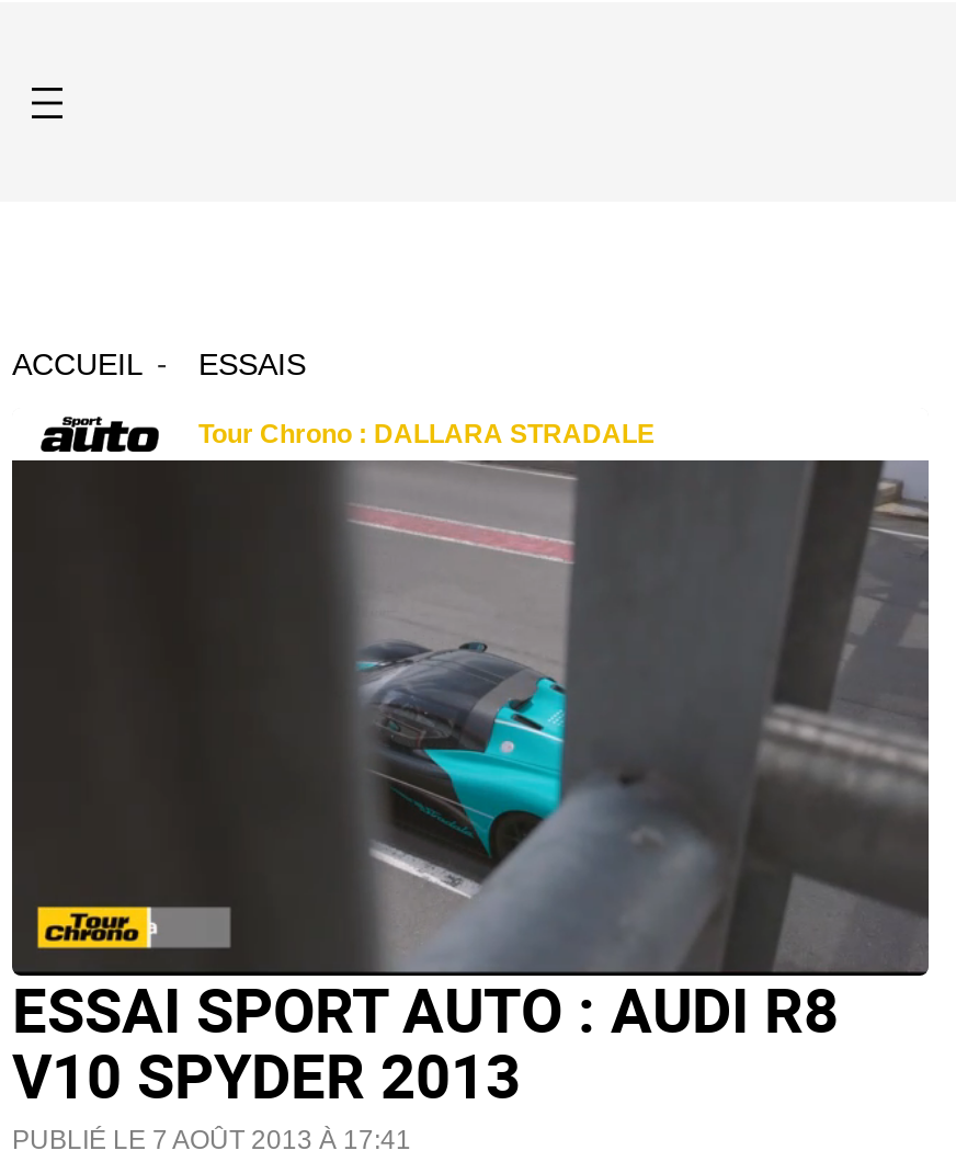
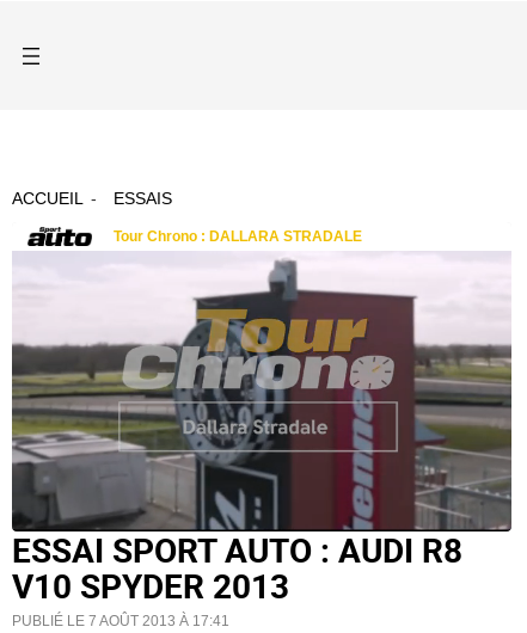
[10,458,931,973] [image] -> [12,251,511,529] [image]

